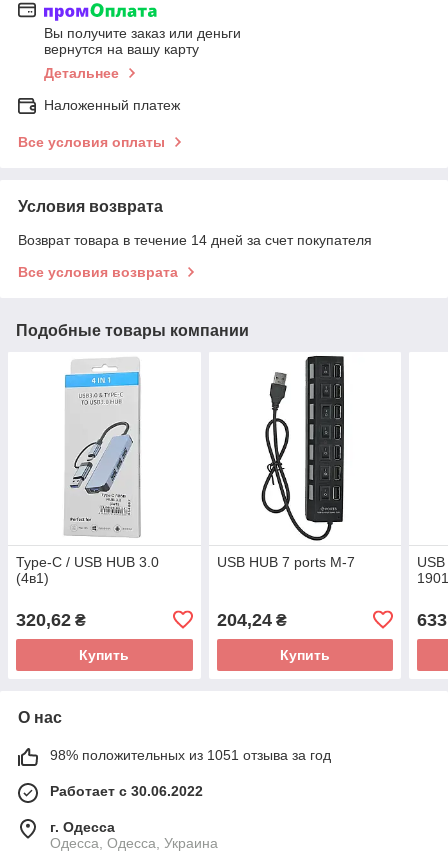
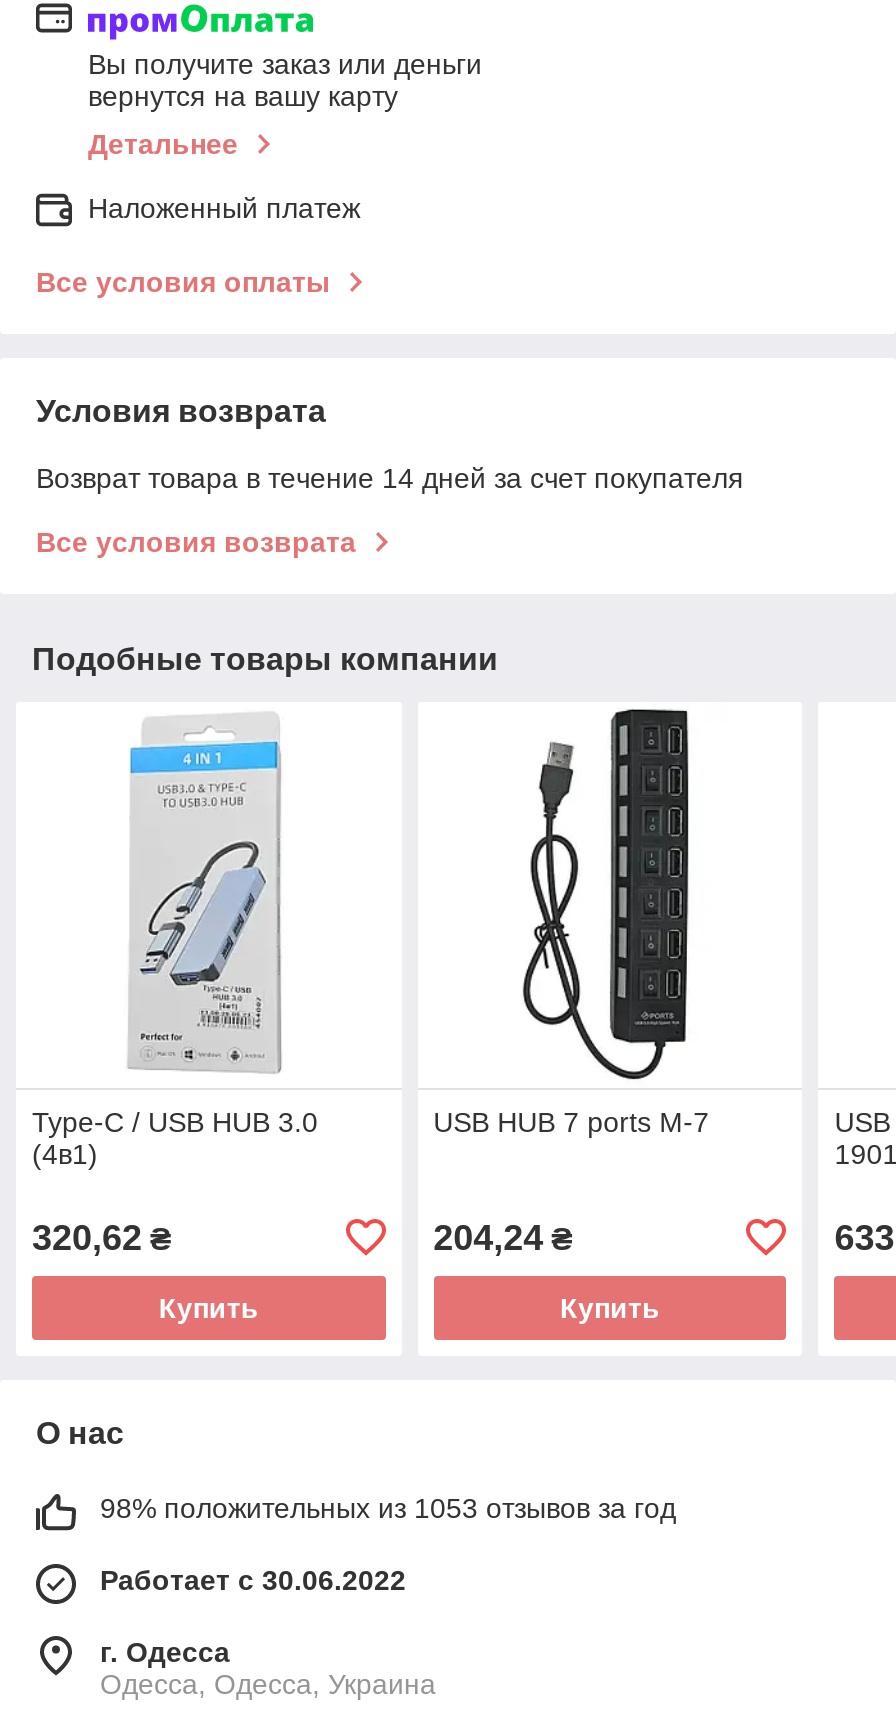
[50,747,331,763] 98% положительных из 1051 отзыва за год -> [100,1492,676,1524] 98% положительных из 1053 отзывов за год

